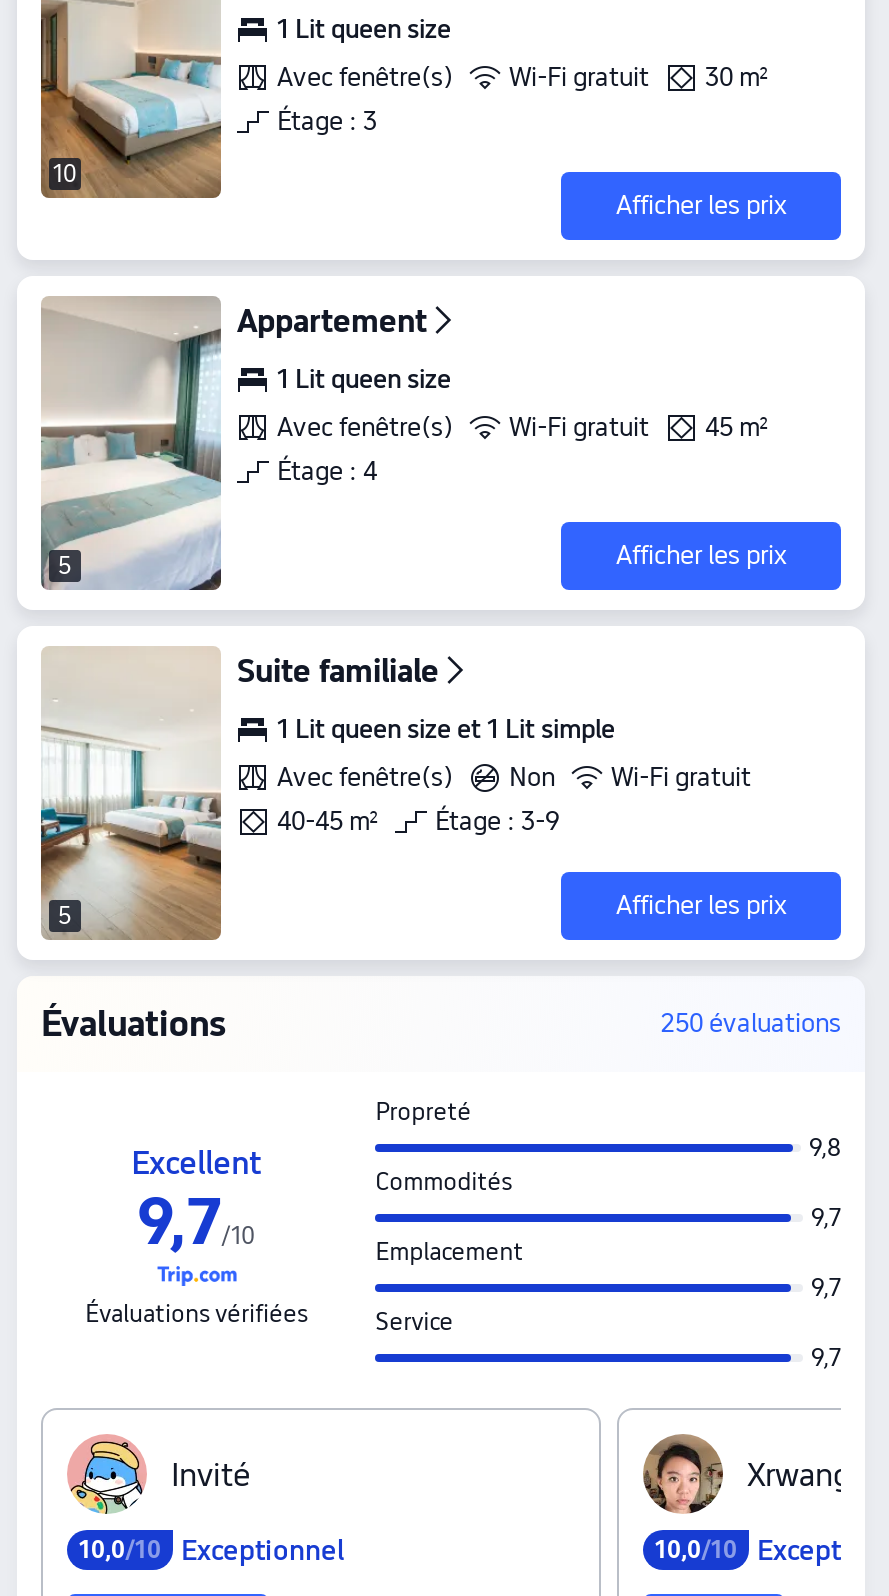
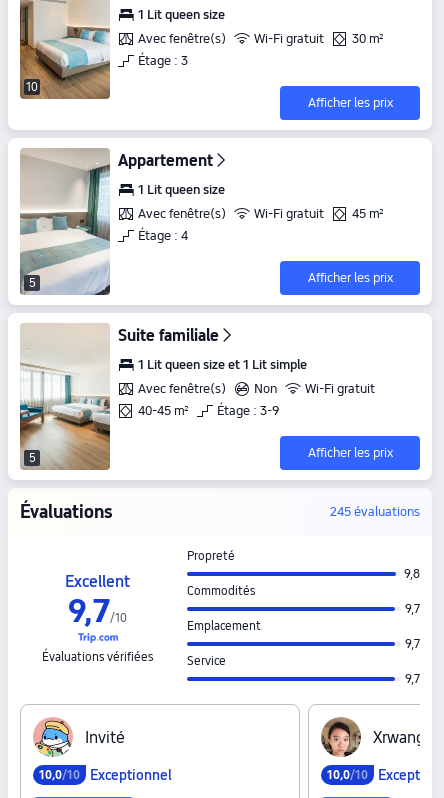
[661,1008,841,1038] 250 évaluations -> [330,504,420,519] 245 évaluations

